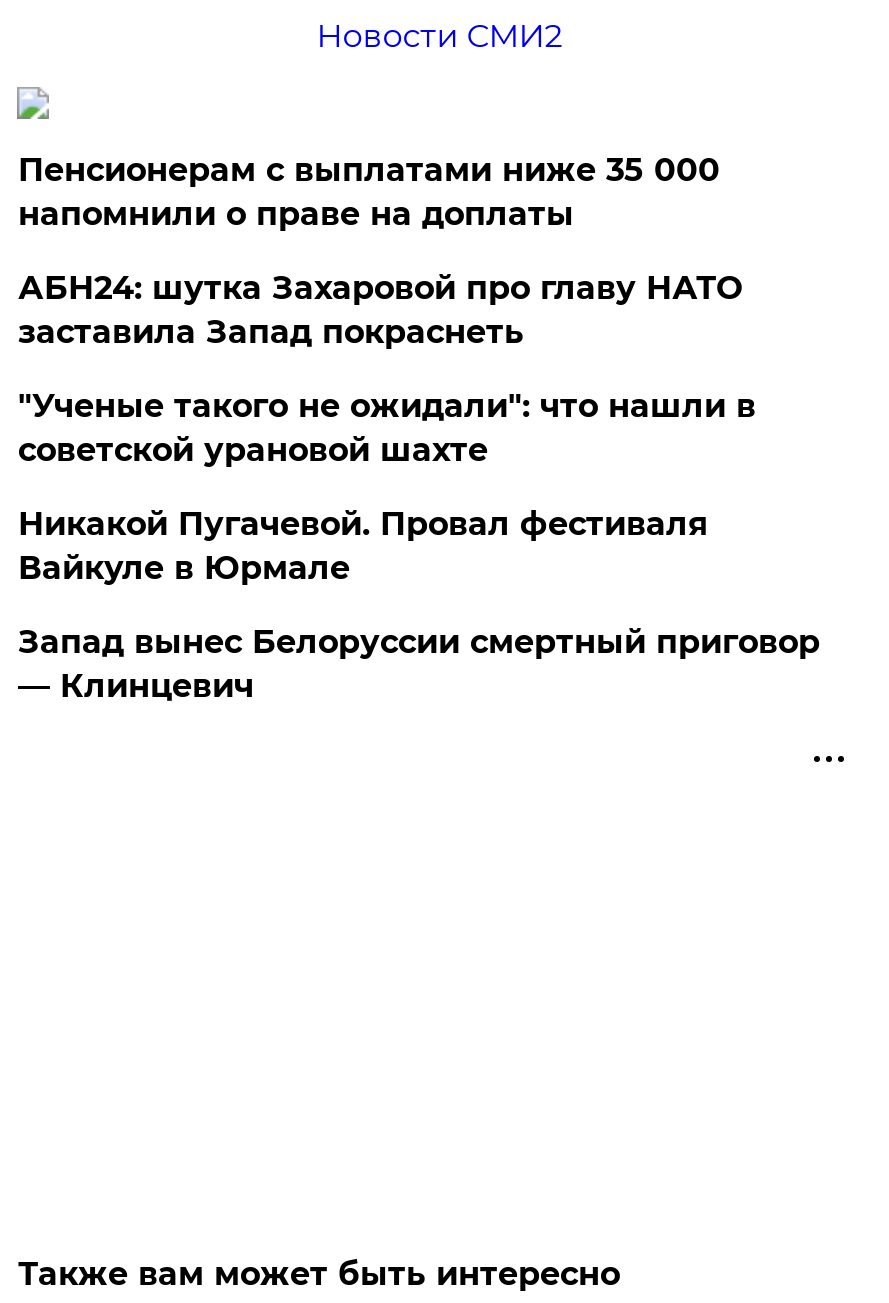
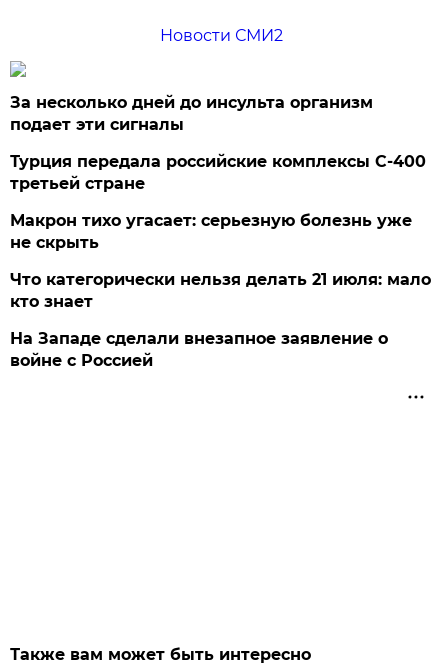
[18,152,720,234] Пенсионерам с выплатами ниже 35 000 | напомнили о праве на доплаты -> [10,93,373,134] За несколько дней до инсульта организм | подает эти сигналы
[18,270,742,352] АБН24: шутка Захаровой про главу НАТО | заставила Запад покраснеть -> [10,152,426,193] Турция передала российские комплексы С-400 | третьей стране
[18,388,756,470] "Ученые такого не ожидали": что нашли в | советской урановой шахте -> [10,211,412,252] Макрон тихо угасает: серьезную болезнь уже | не скрыть
[18,506,708,588] Никакой Пугачевой. Провал фестиваля | Вайкуле в Юрмале -> [10,270,431,311] Что категорически нельзя делать 21 июля: мало | кто знает
[18,624,820,706] Запад вынес Белоруссии смертный приговор | — Клинцевич -> [10,329,388,370] На Западе сделали внезапное заявление о | войне с Россией

